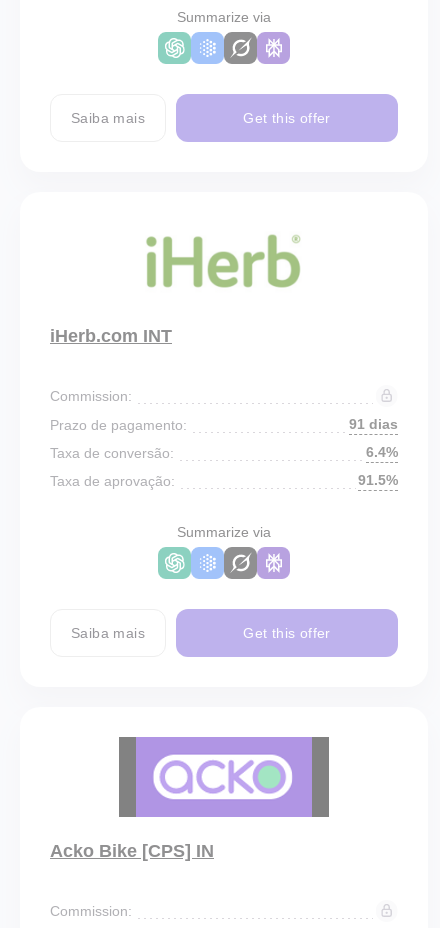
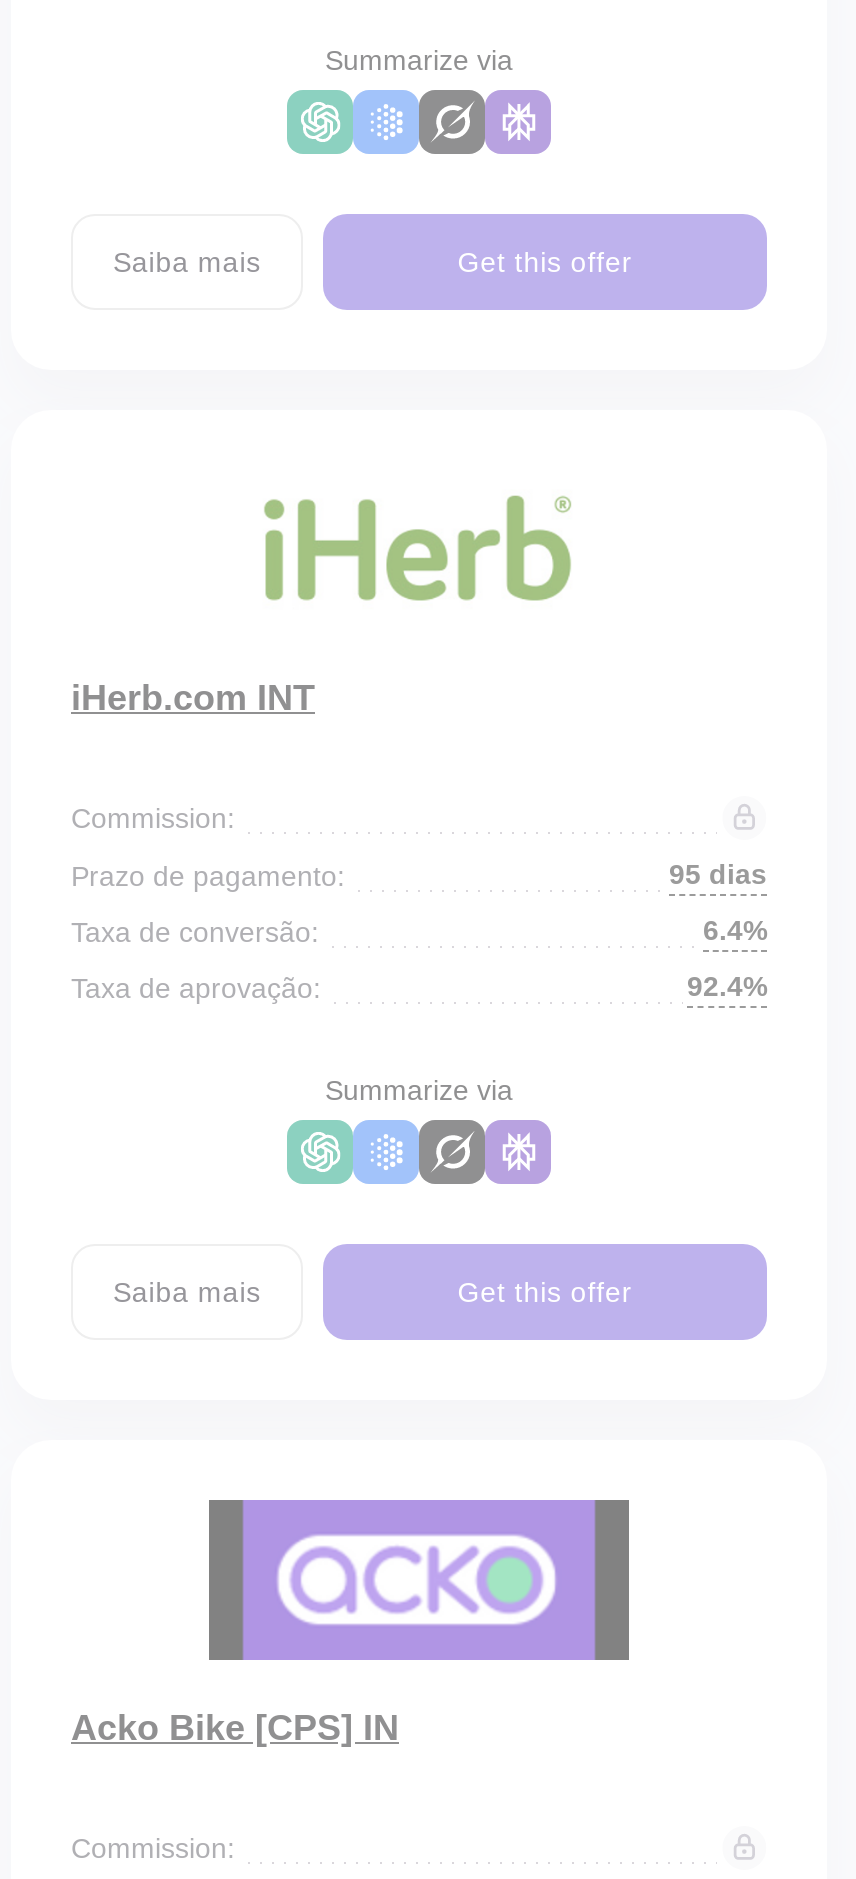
[349,416,398,432] 91 dias -> [669,858,767,890] 95 dias
[358,472,398,488] 91.5% -> [687,970,767,1002] 92.4%

